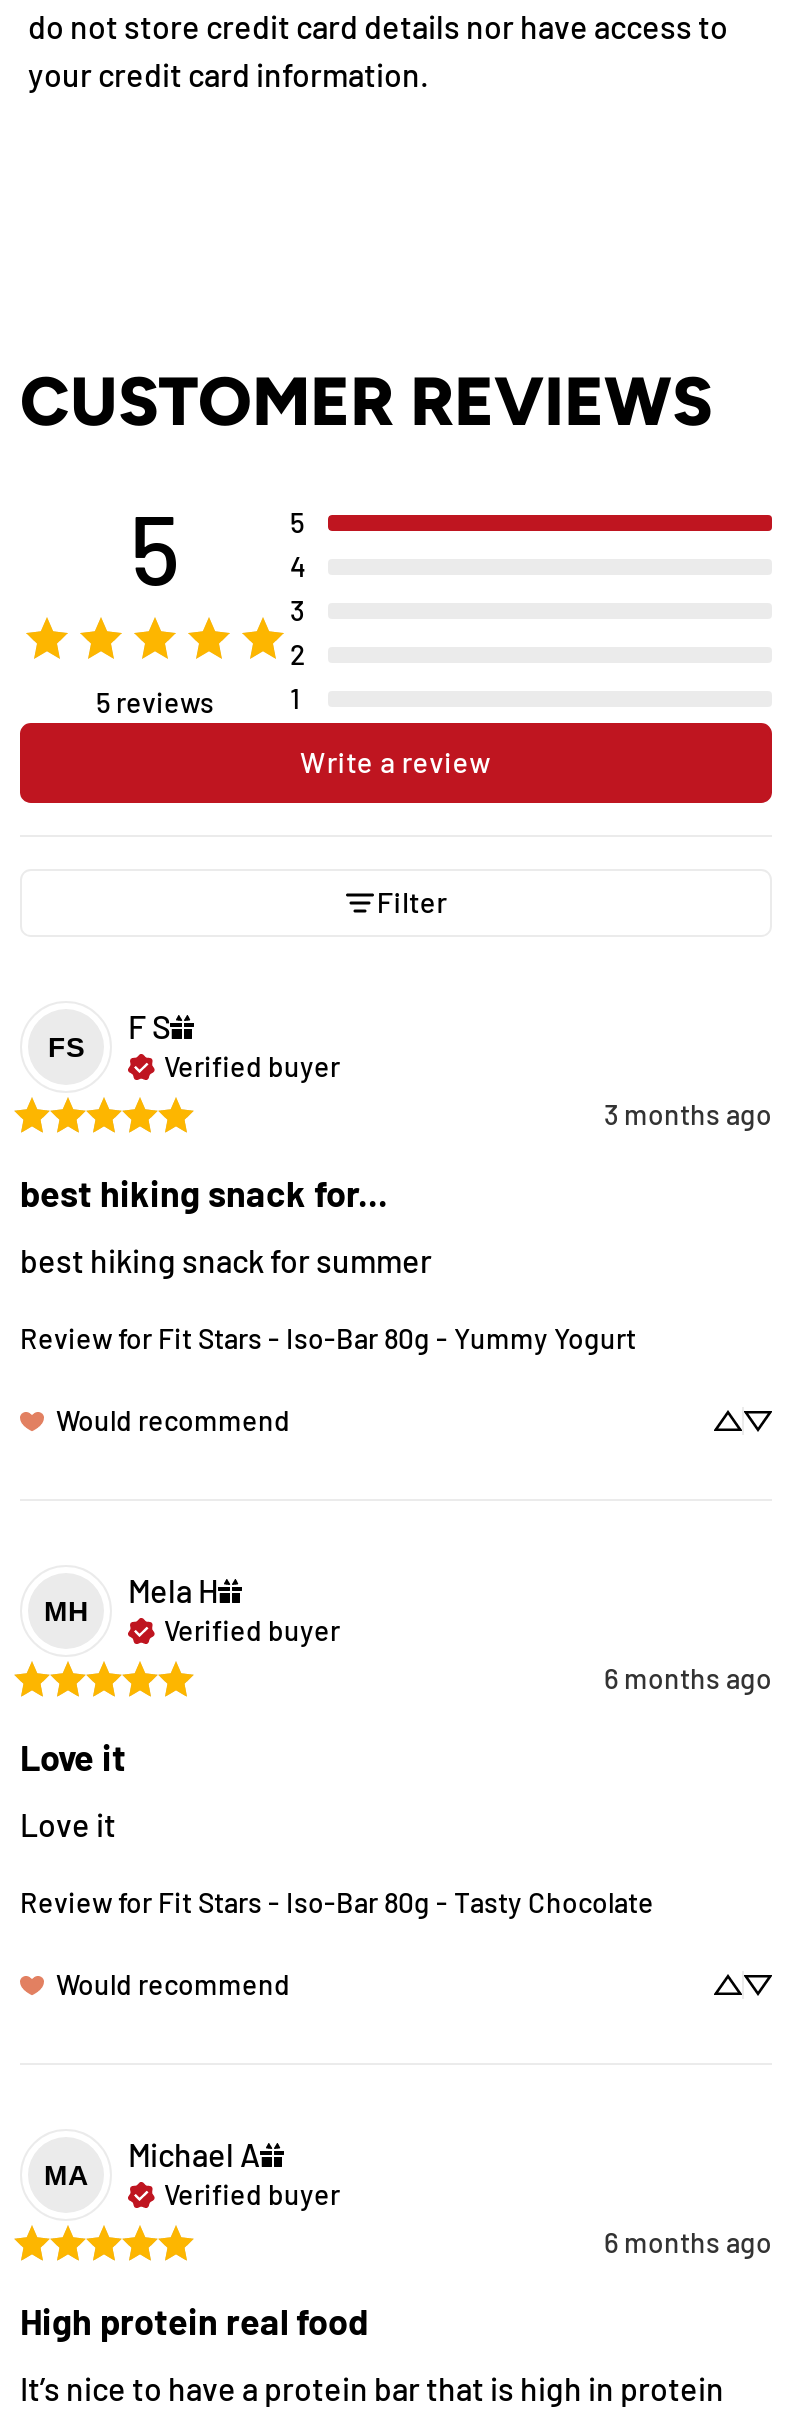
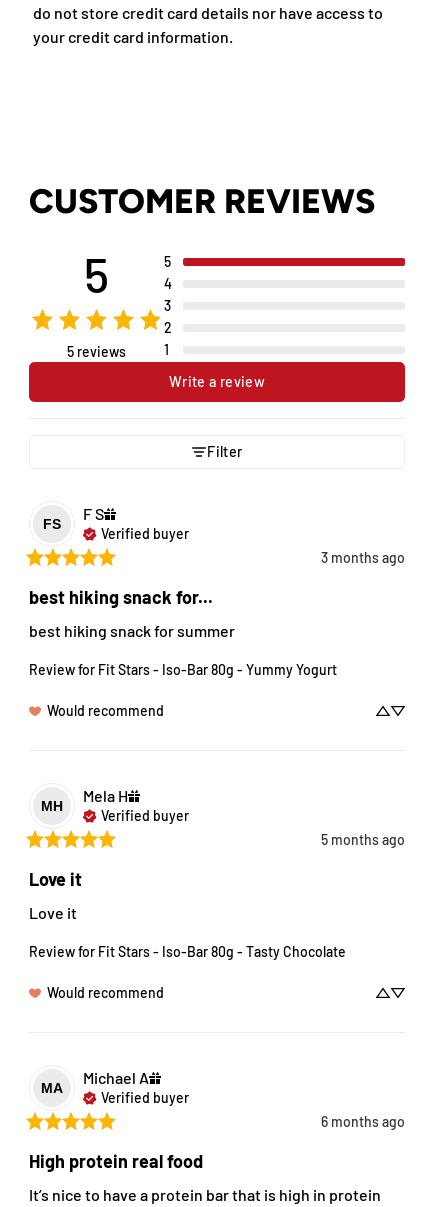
[604,1661,772,1695] 6 months ago -> [321,831,405,848] 5 months ago

